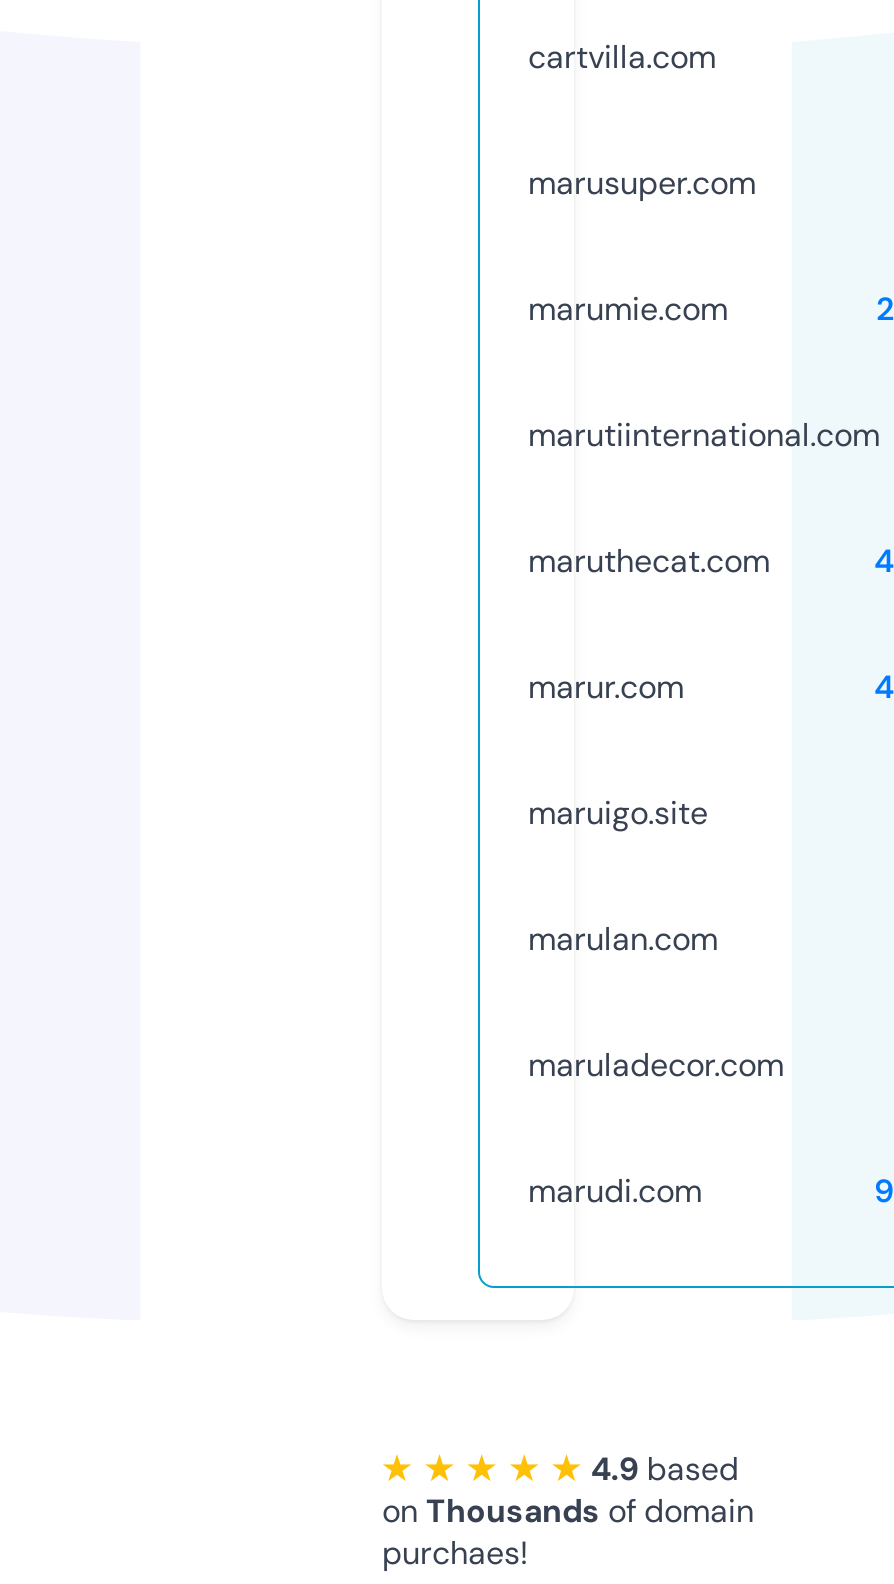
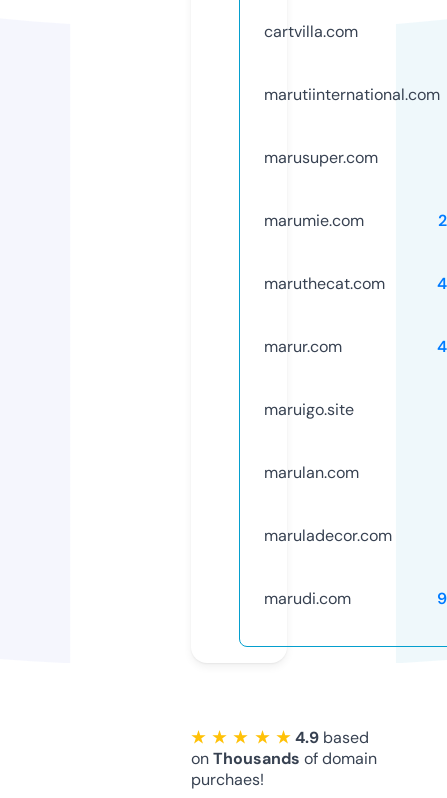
moved [528,162,756,330] -> [264,147,378,231]: marusuper.com | marumie.com
moved [528,414,880,456] -> [264,84,440,105]: marutiinternational.com

